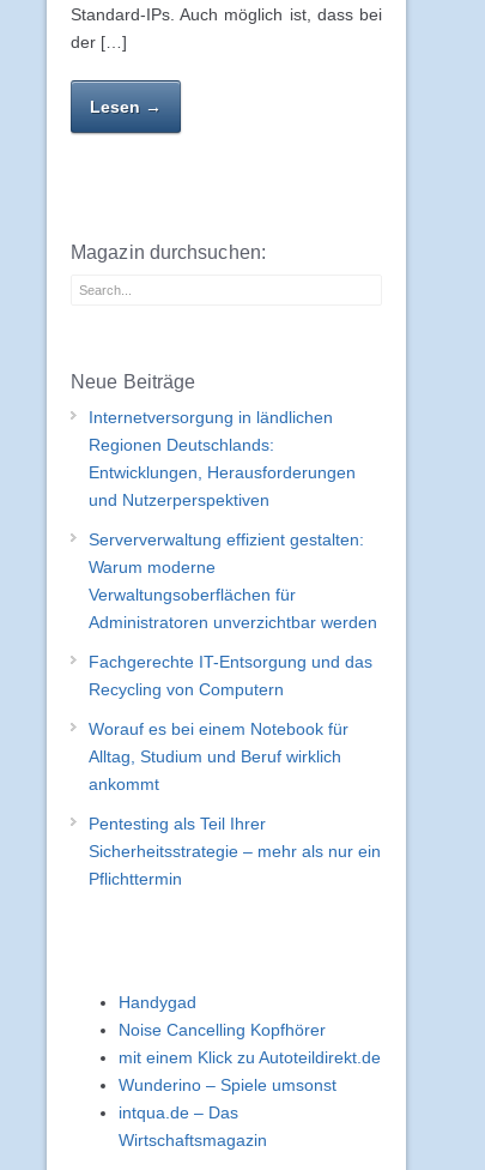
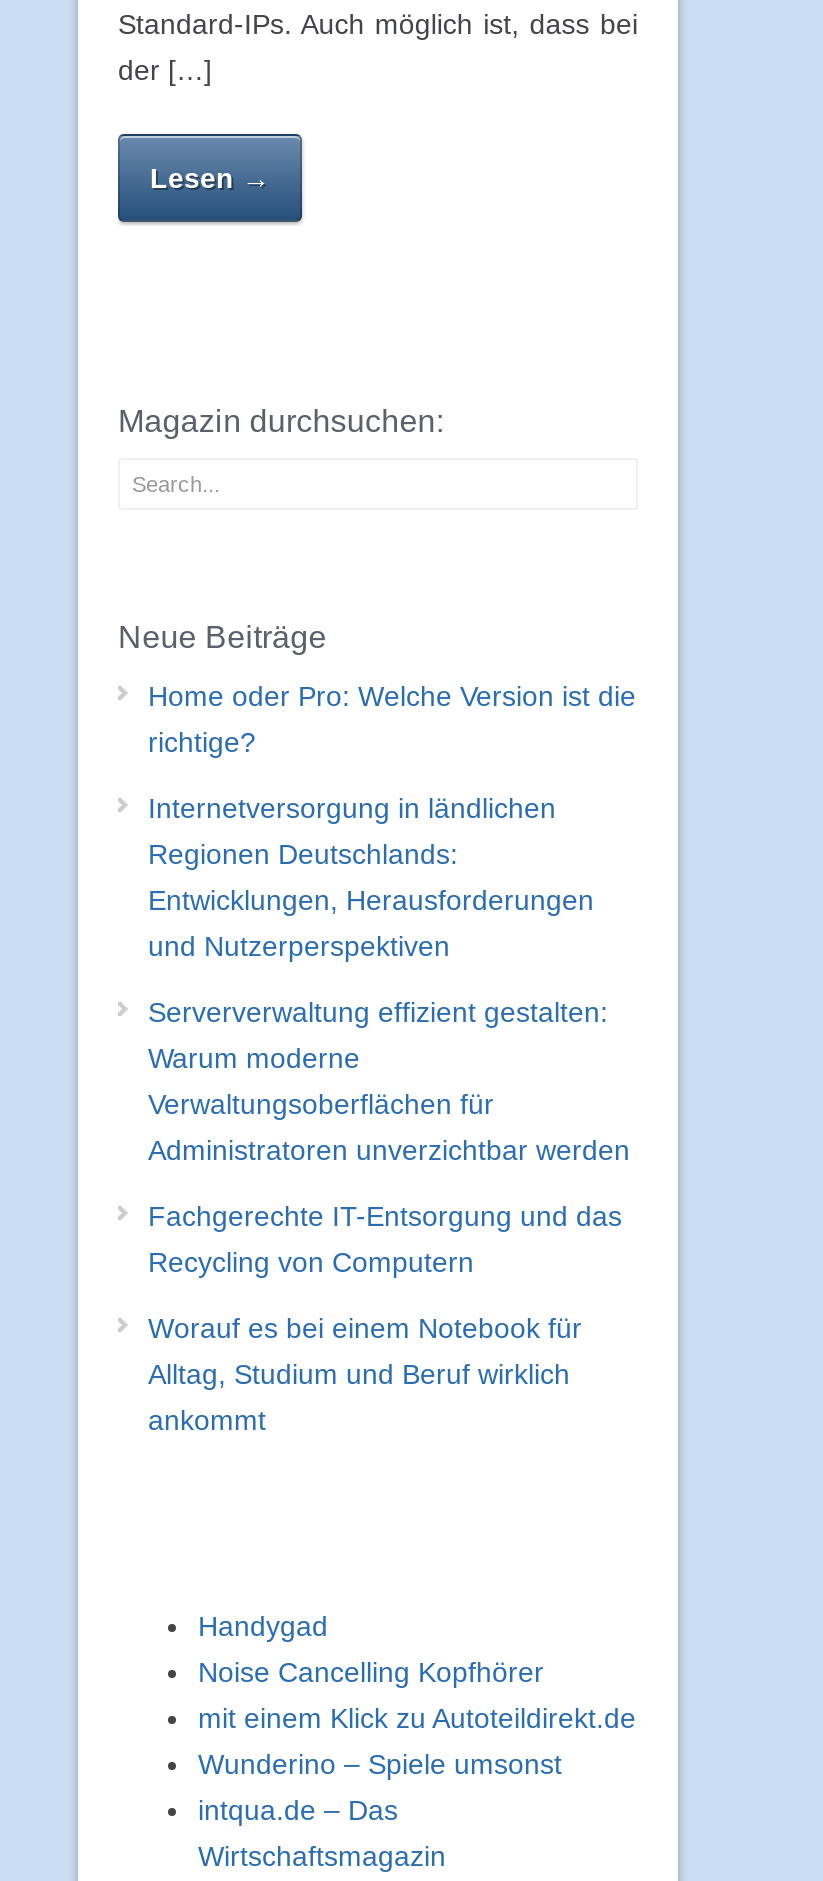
none -> [148,679,636,757] Home oder Pro: Welche Version ist die | richtige?
moved [89,407,377,793] -> [148,791,630,1435]: Internetversorgung in ländlichen | Regionen Deutschlands: | Entwicklungen, Herausforderungen | ... | Alltag, Studium und Beruf wirklich | ankommt
[89,813,381,888] Pentesting als Teil Ihrer | Sicherheitsstrategie – mehr als nur ein | Pflichttermin -> none

